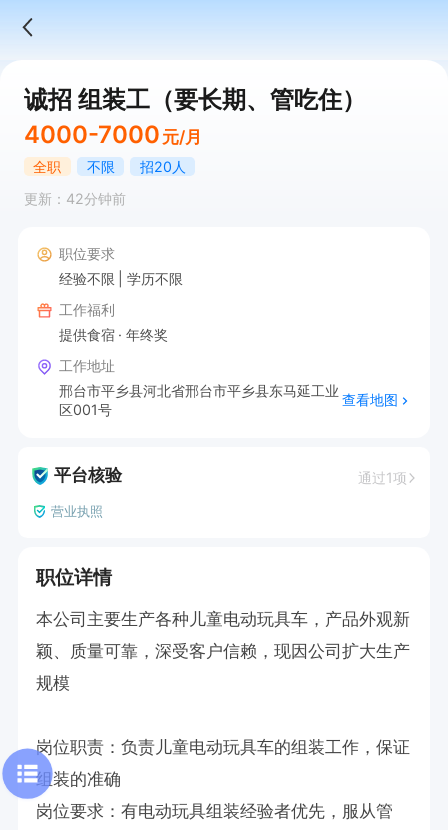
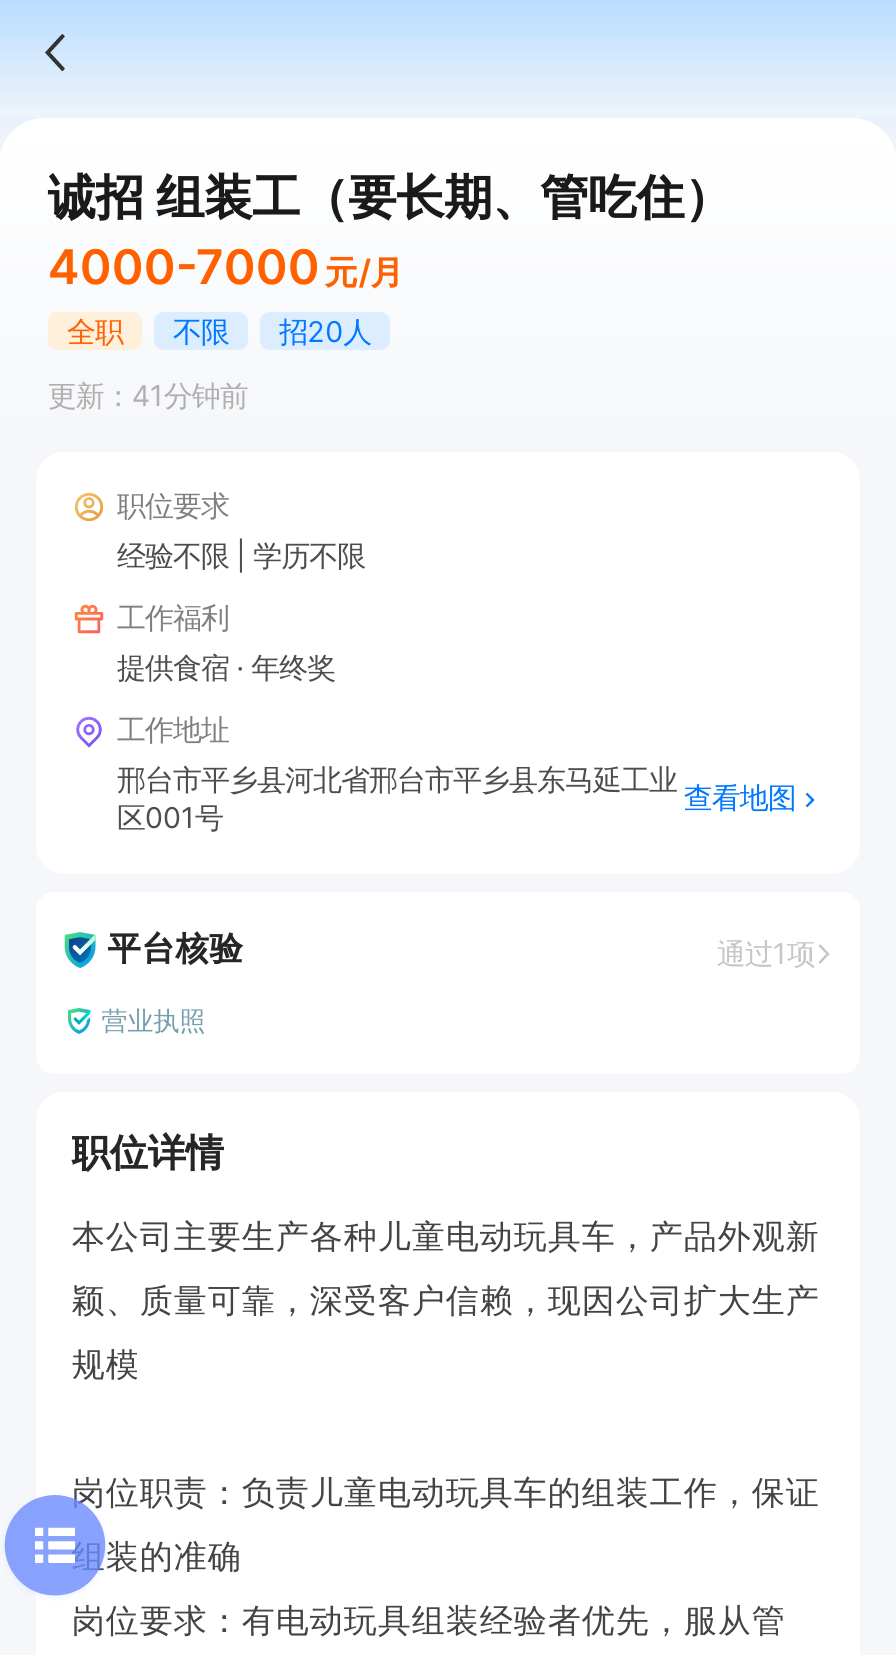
[24,190,126,207] 更新：42分钟前 -> [48,378,248,412] 更新：41分钟前

